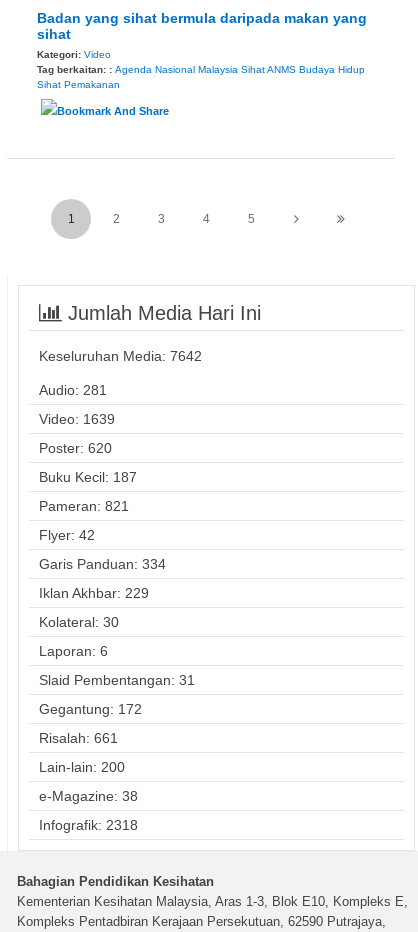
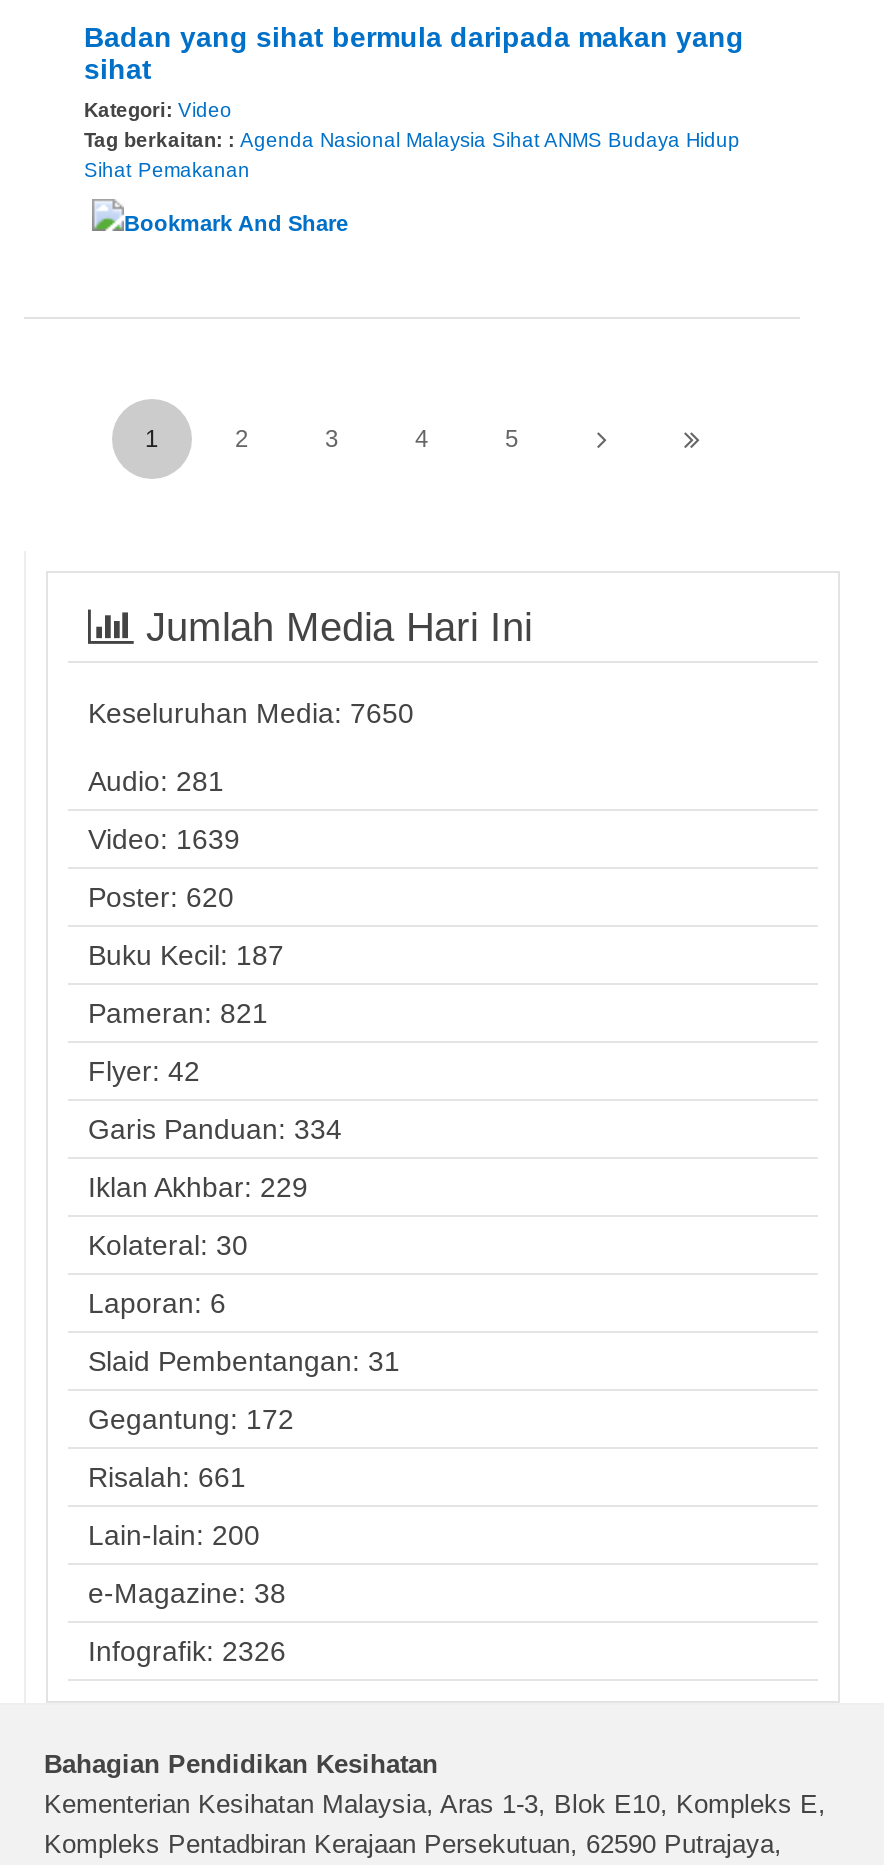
[39,347,202,363] Keseluruhan Media: 7642 -> [88,696,414,728] Keseluruhan Media: 7650
[39,816,138,832] Infografik: 2318 -> [88,1634,286,1666] Infografik: 2326

